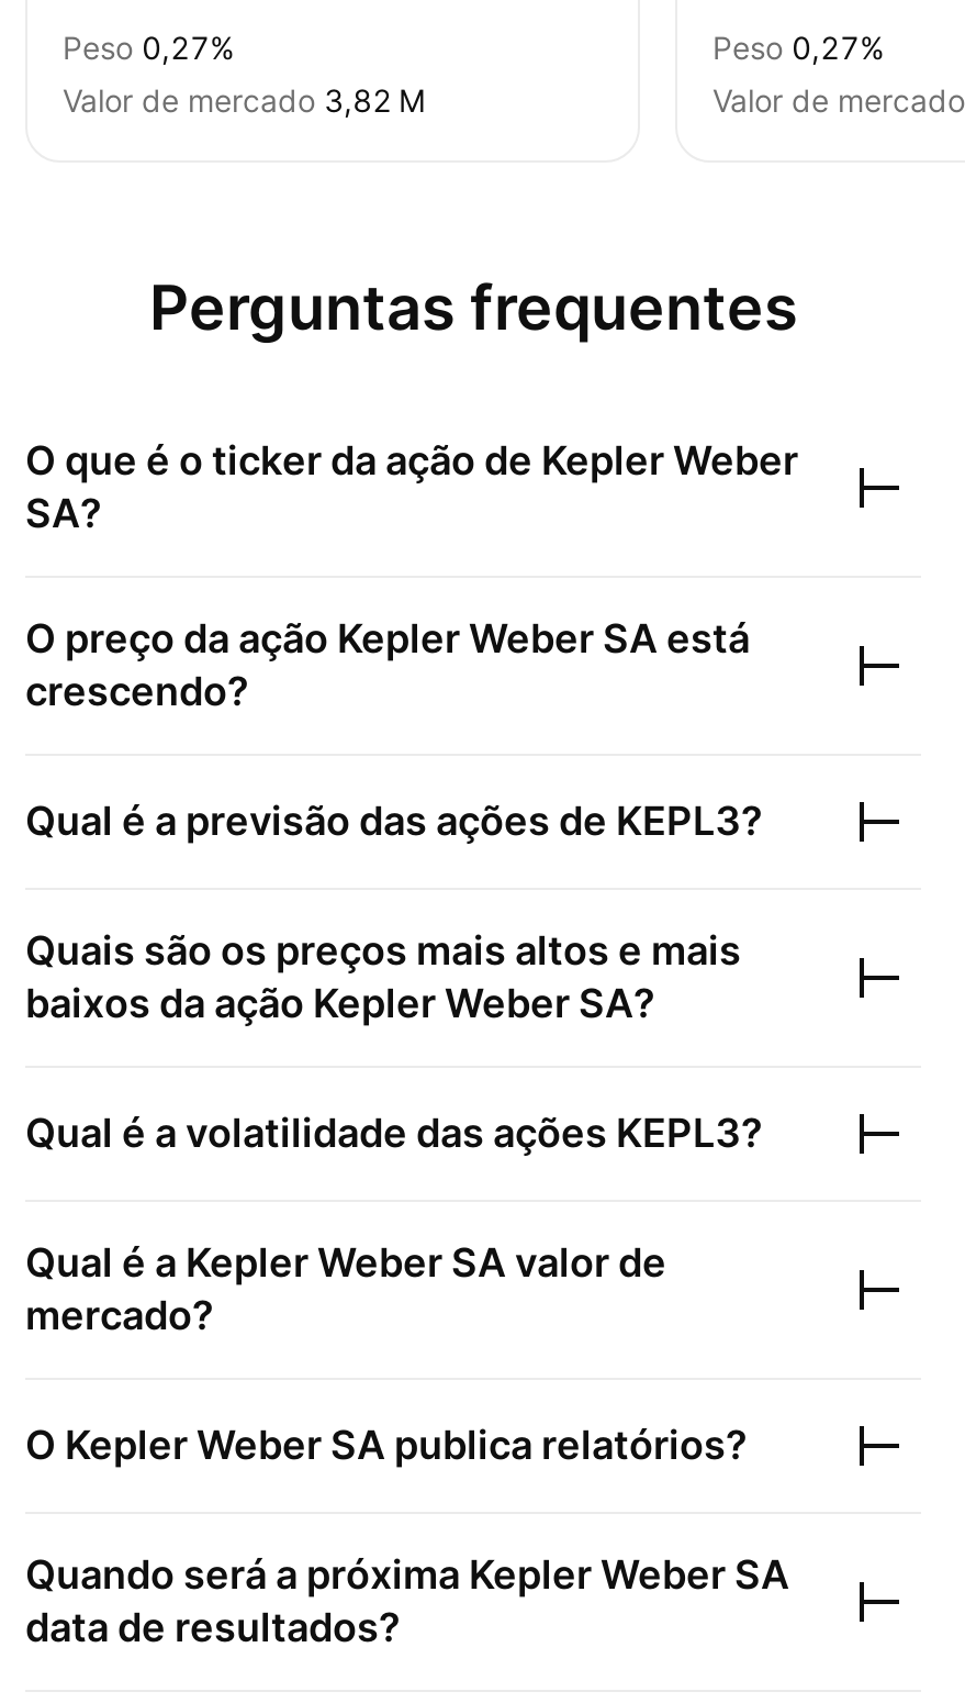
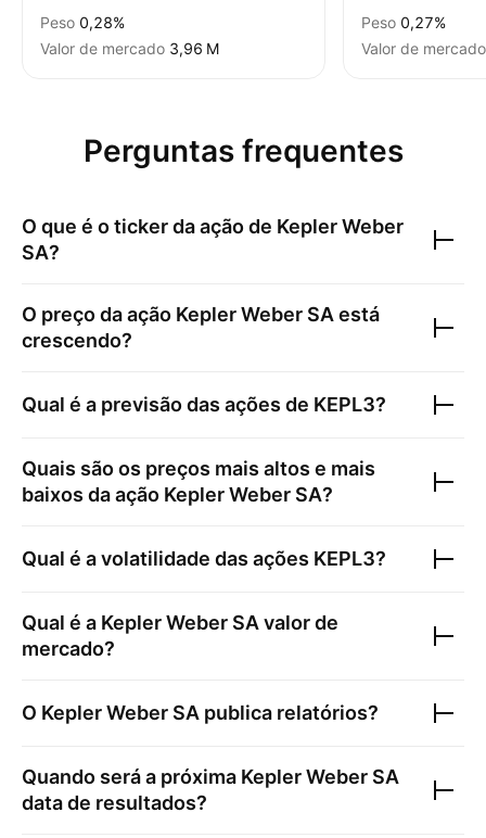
[63,29,234,66] Peso 0,27% -> [40,13,125,31] Peso 0,28%
[63,81,425,119] Valor de mercado 3,82 M -> [40,39,219,58] Valor de mercado 3,96 M

